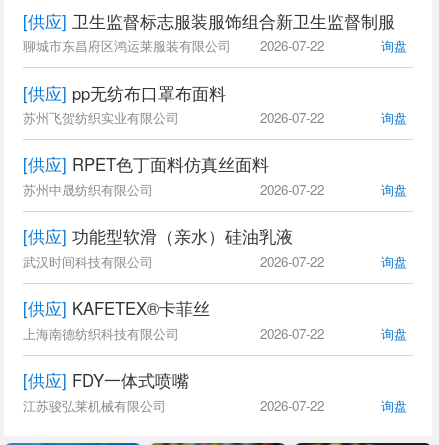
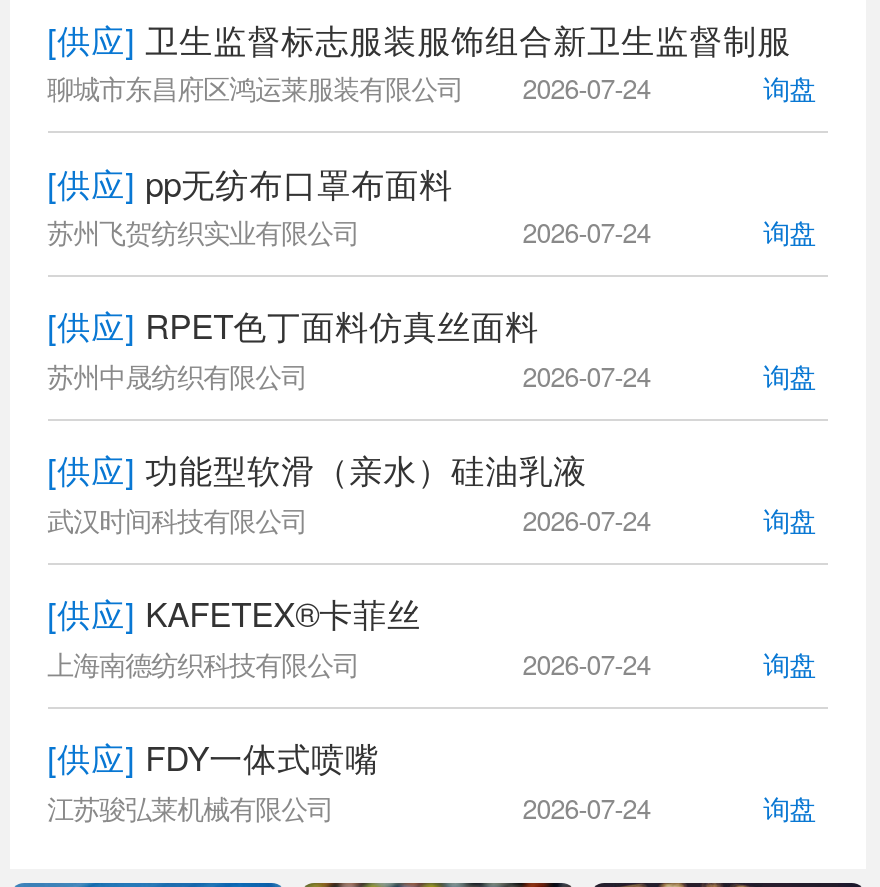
[23,36,324,55] 聊城市东昌府区鸿运莱服装有限公司 2026-07-22 -> [47,70,650,108] 聊城市东昌府区鸿运莱服装有限公司 2026-07-24
[260,108,324,127] 2026-07-22 -> [522,214,650,252] 2026-07-24
[260,180,324,199] 2026-07-22 -> [522,358,650,396] 2026-07-24
[260,252,324,271] 2026-07-22 -> [522,501,650,539] 2026-07-24
[260,324,324,343] 2026-07-22 -> [522,645,650,683] 2026-07-24
[260,396,324,415] 2026-07-22 -> [522,789,650,827] 2026-07-24

